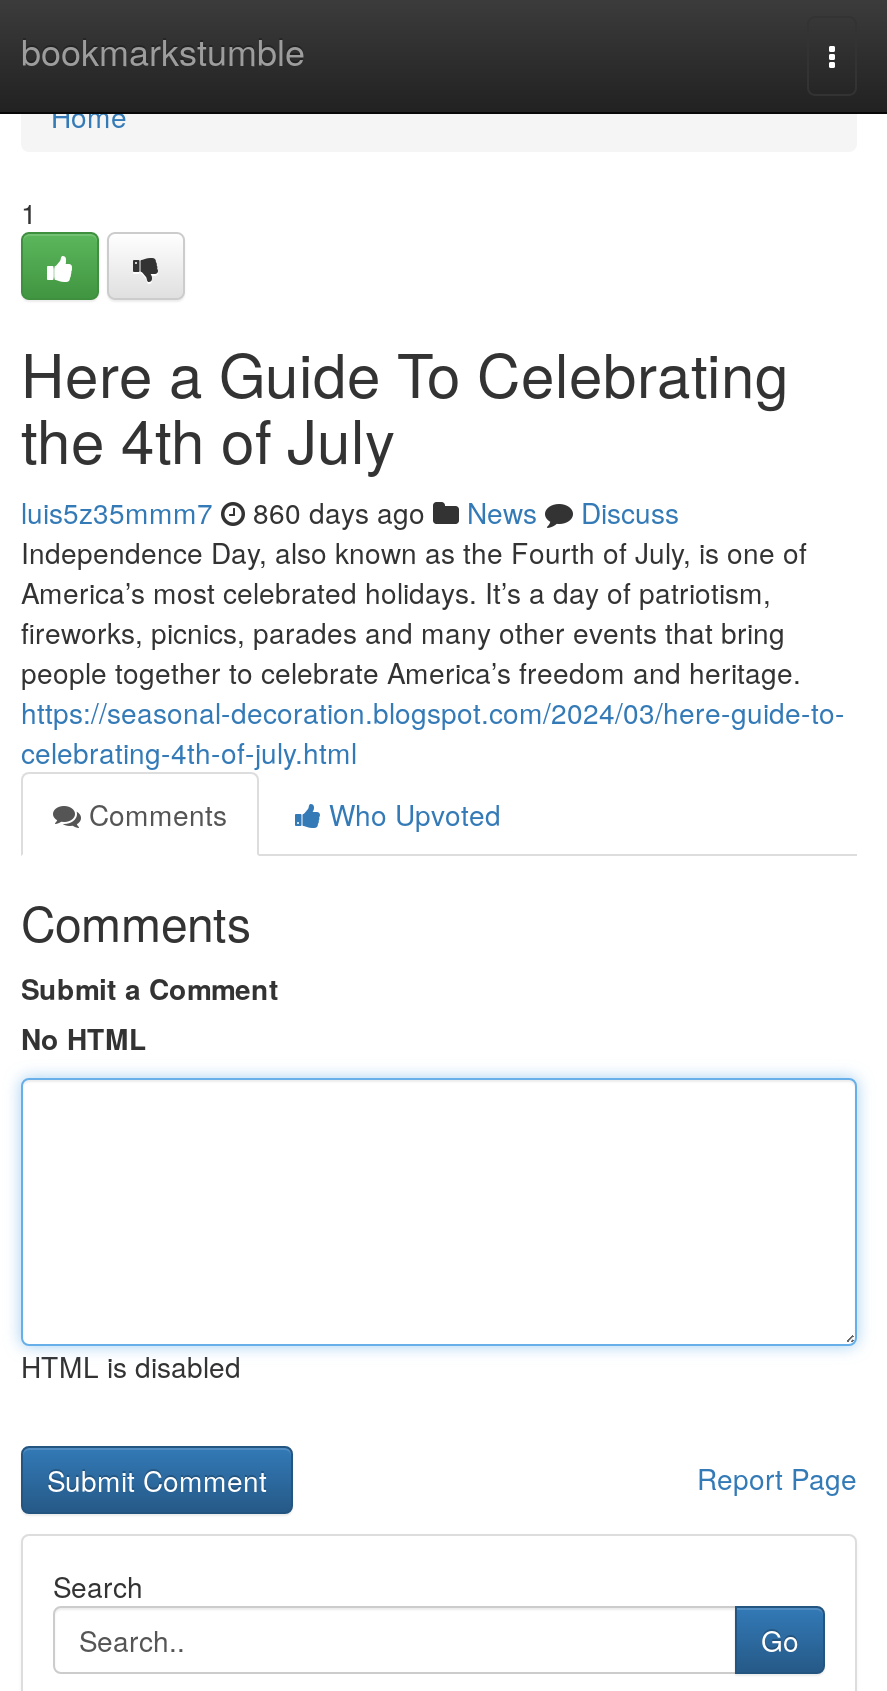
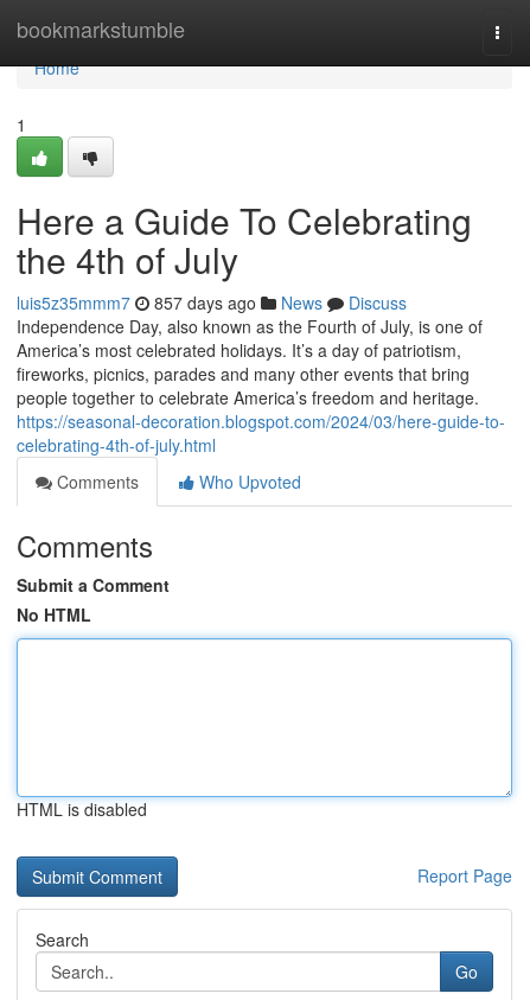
[21,492,679,532] luis5z35mmm7 860 days ago News Discuss -> [17,291,407,314] luis5z35mmm7 857 days ago News Discuss

